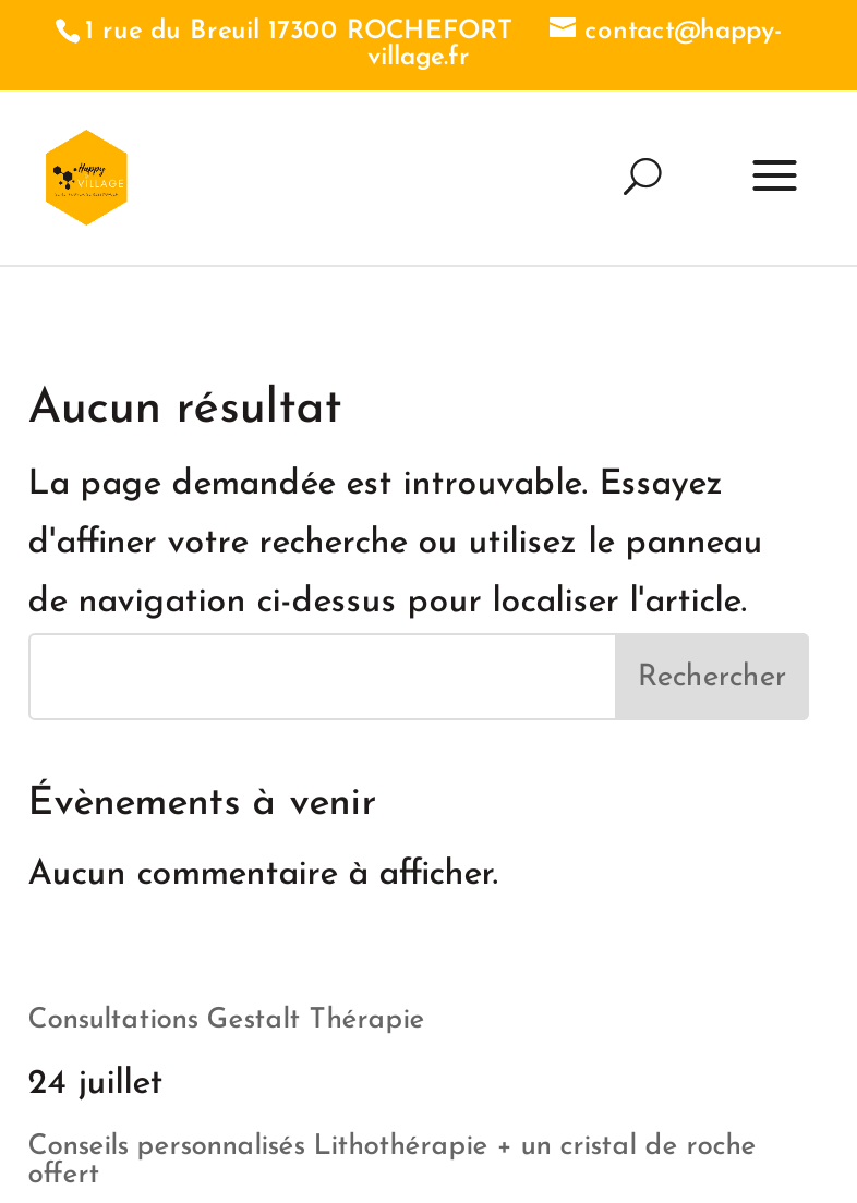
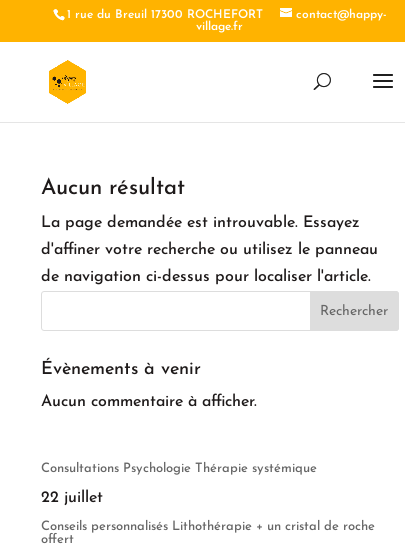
[28,1006,425,1034] Consultations Gestalt Thérapie -> [41,462,317,475] Consultations Psychologie Thérapie systémique
[28,1067,163,1102] 24 juillet -> [41,490,103,506] 22 juillet

